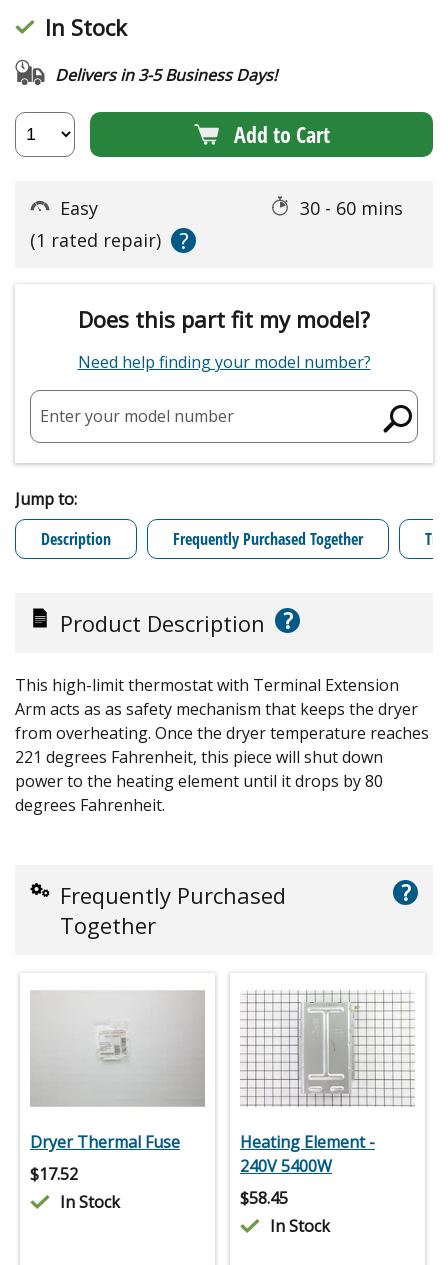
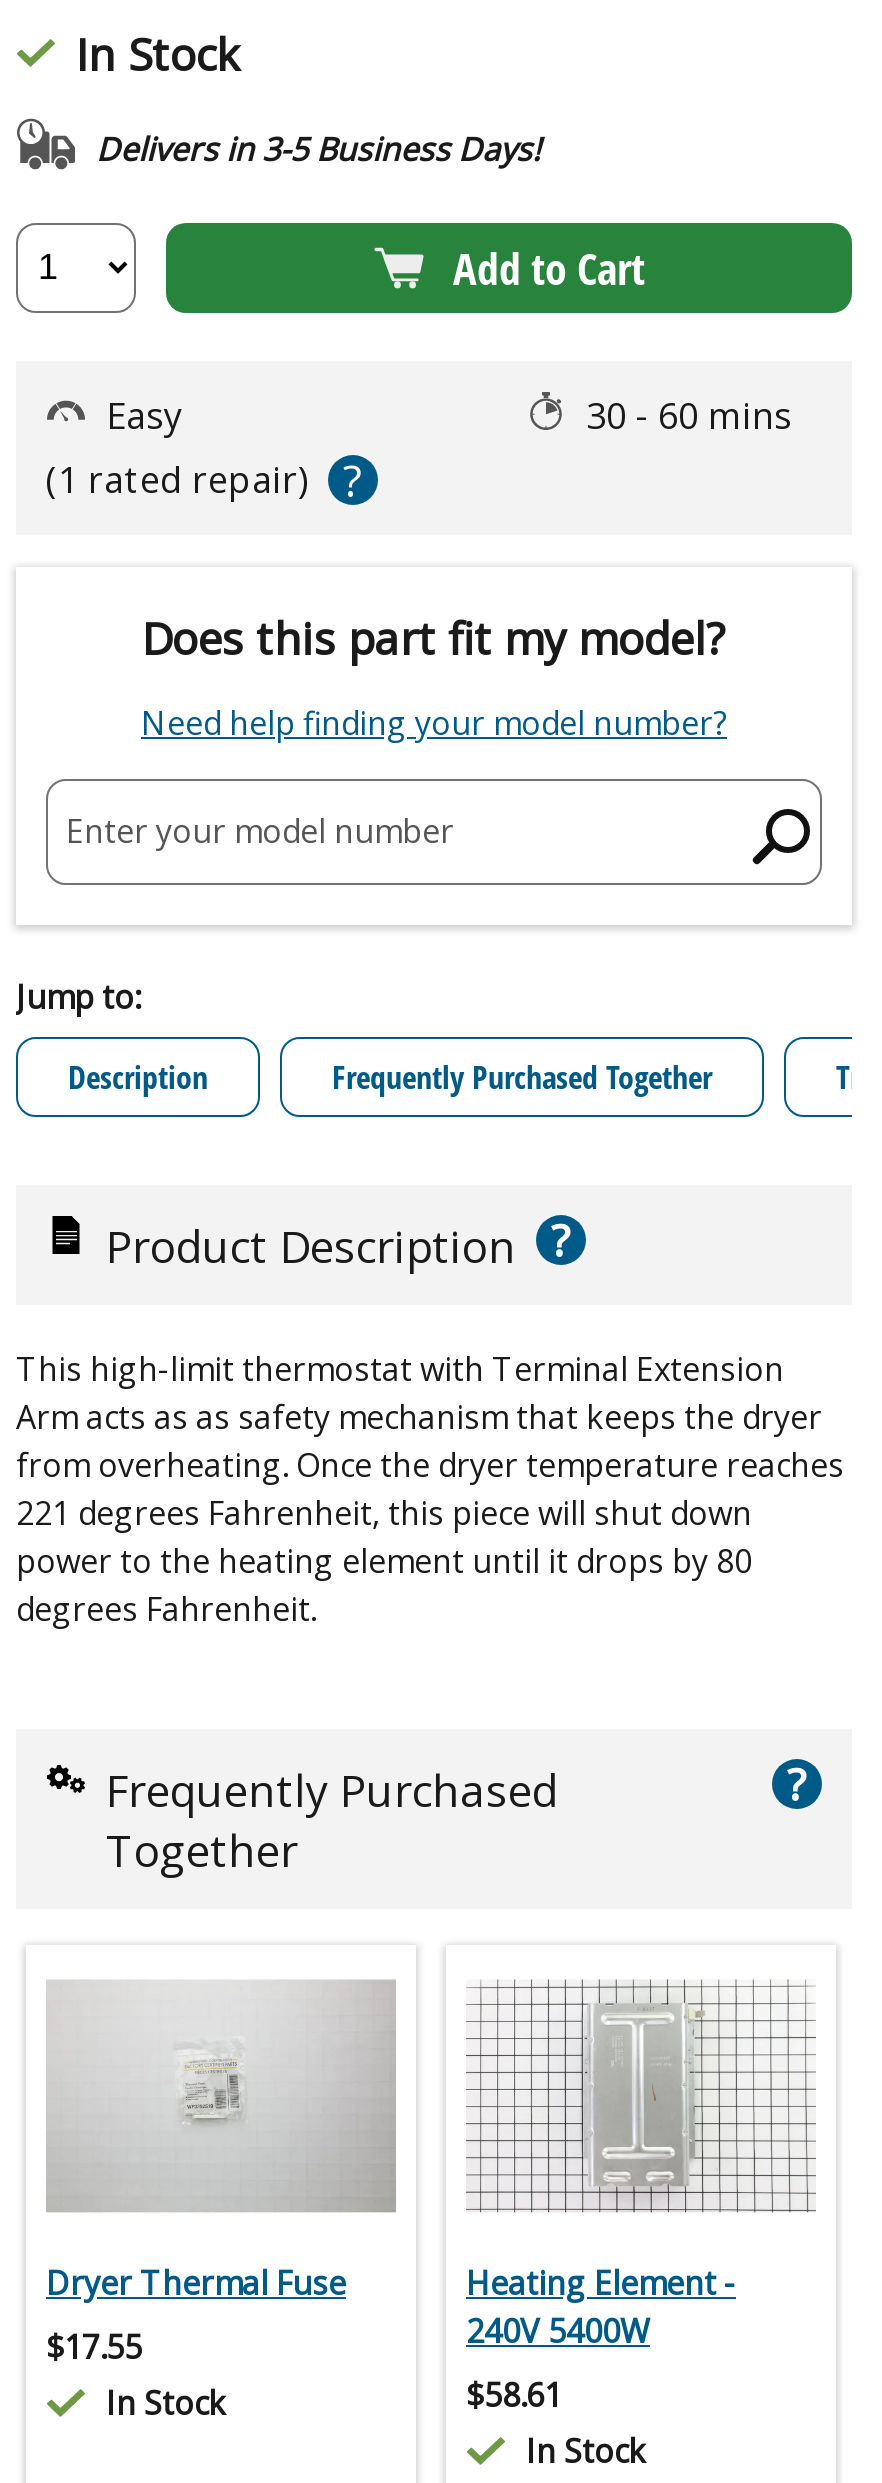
[30,1163,78,1185] $17.52 -> [46,2325,142,2369] $17.55
[240,1187,288,1209] $58.45 -> [466,2373,562,2417] $58.61

